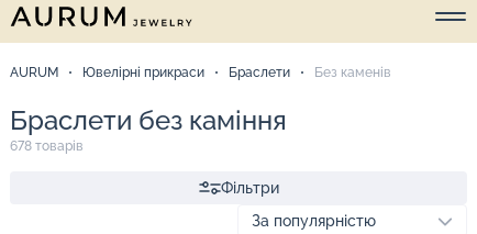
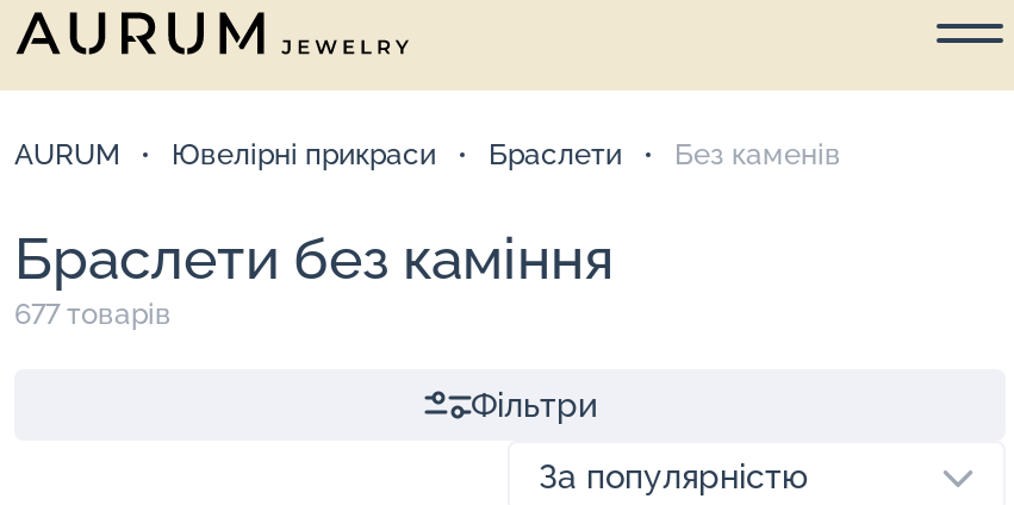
[10,138,84,154] 678 товарів -> [14,298,172,331] 677 товарів

